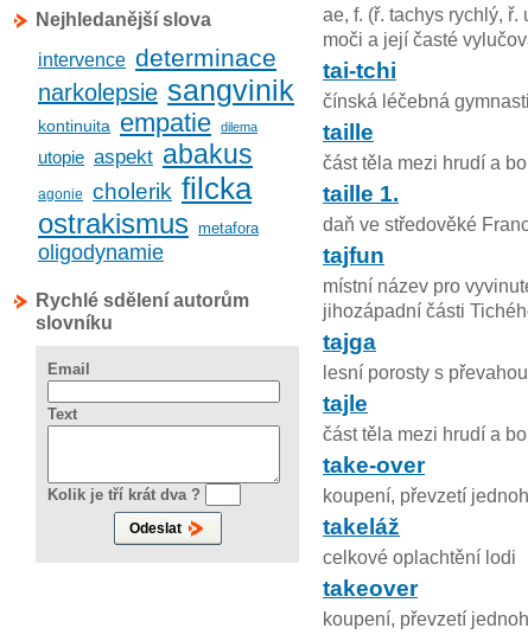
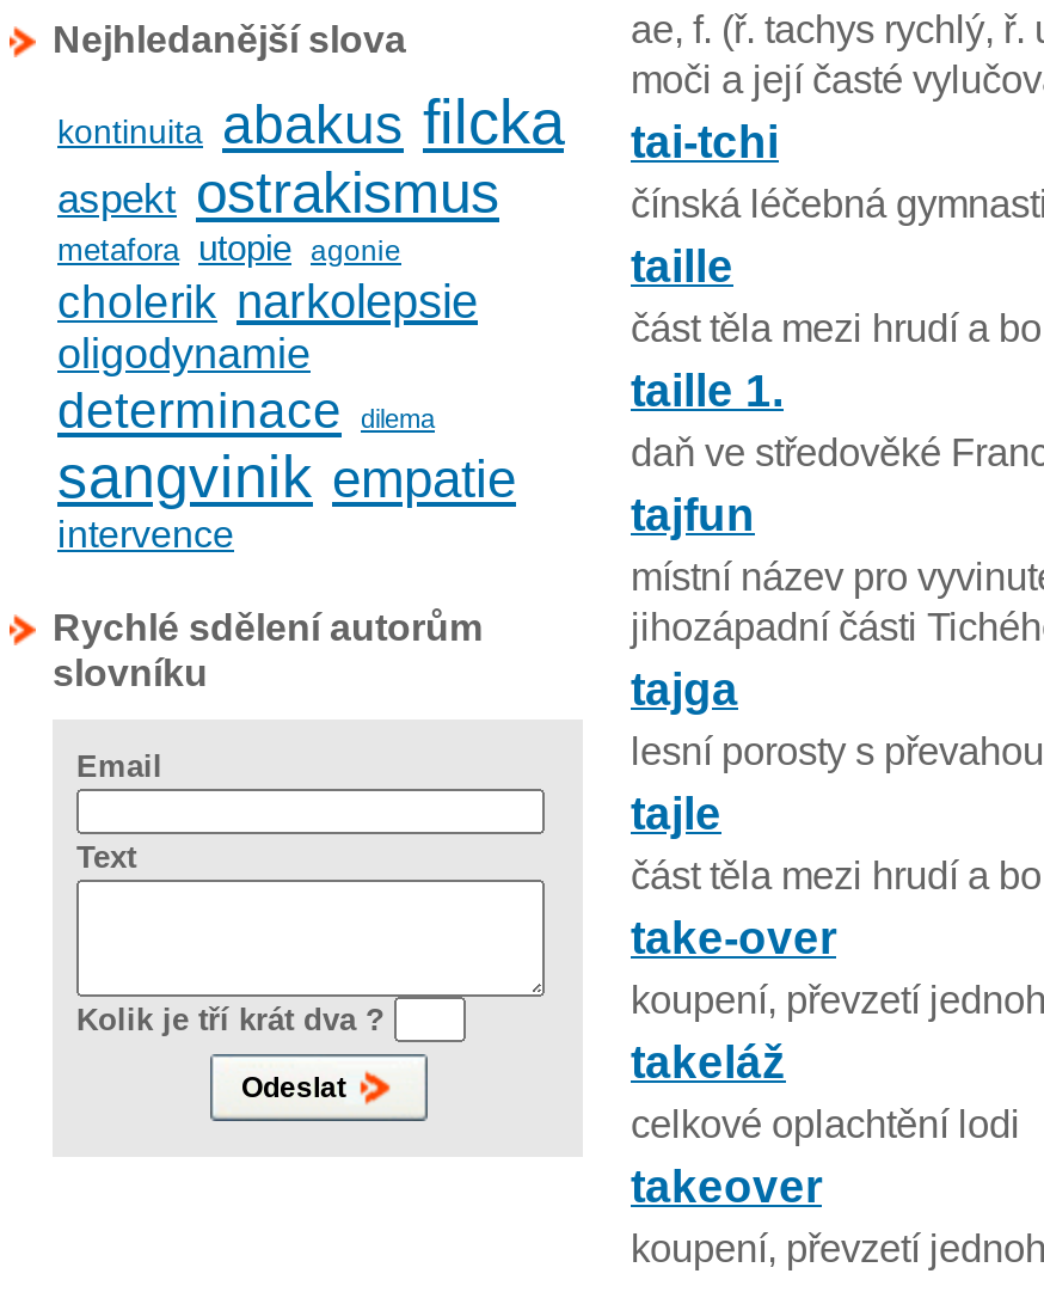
[38,44,294,137] intervence determinace | narkolepsie sangvinik | kontinuita empatie -> [57,86,564,437] kontinuita abakus filcka | aspekt ostrakismus | metafora utopie agonie | cholerik narkolepsie | determinace
moved [221,120,257,134] -> [361,404,435,433]: dilema
[38,139,259,239] utopie aspekt abakus | agonie cholerik filcka | ostrakismus metafora -> [57,442,516,555] sangvinik empatie | intervence
moved [38,241,164,264] -> [57,330,311,378]: oligodynamie

